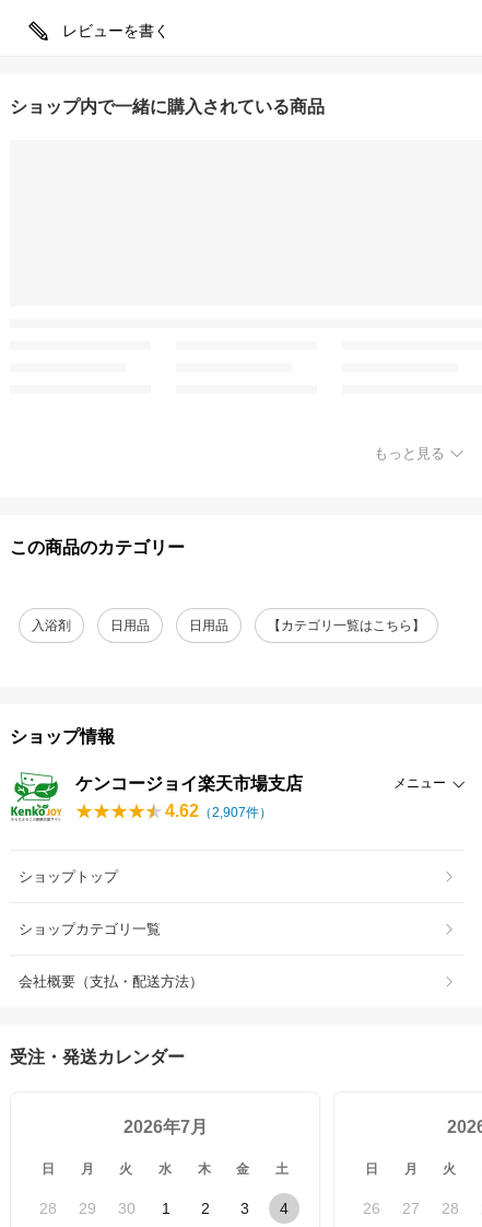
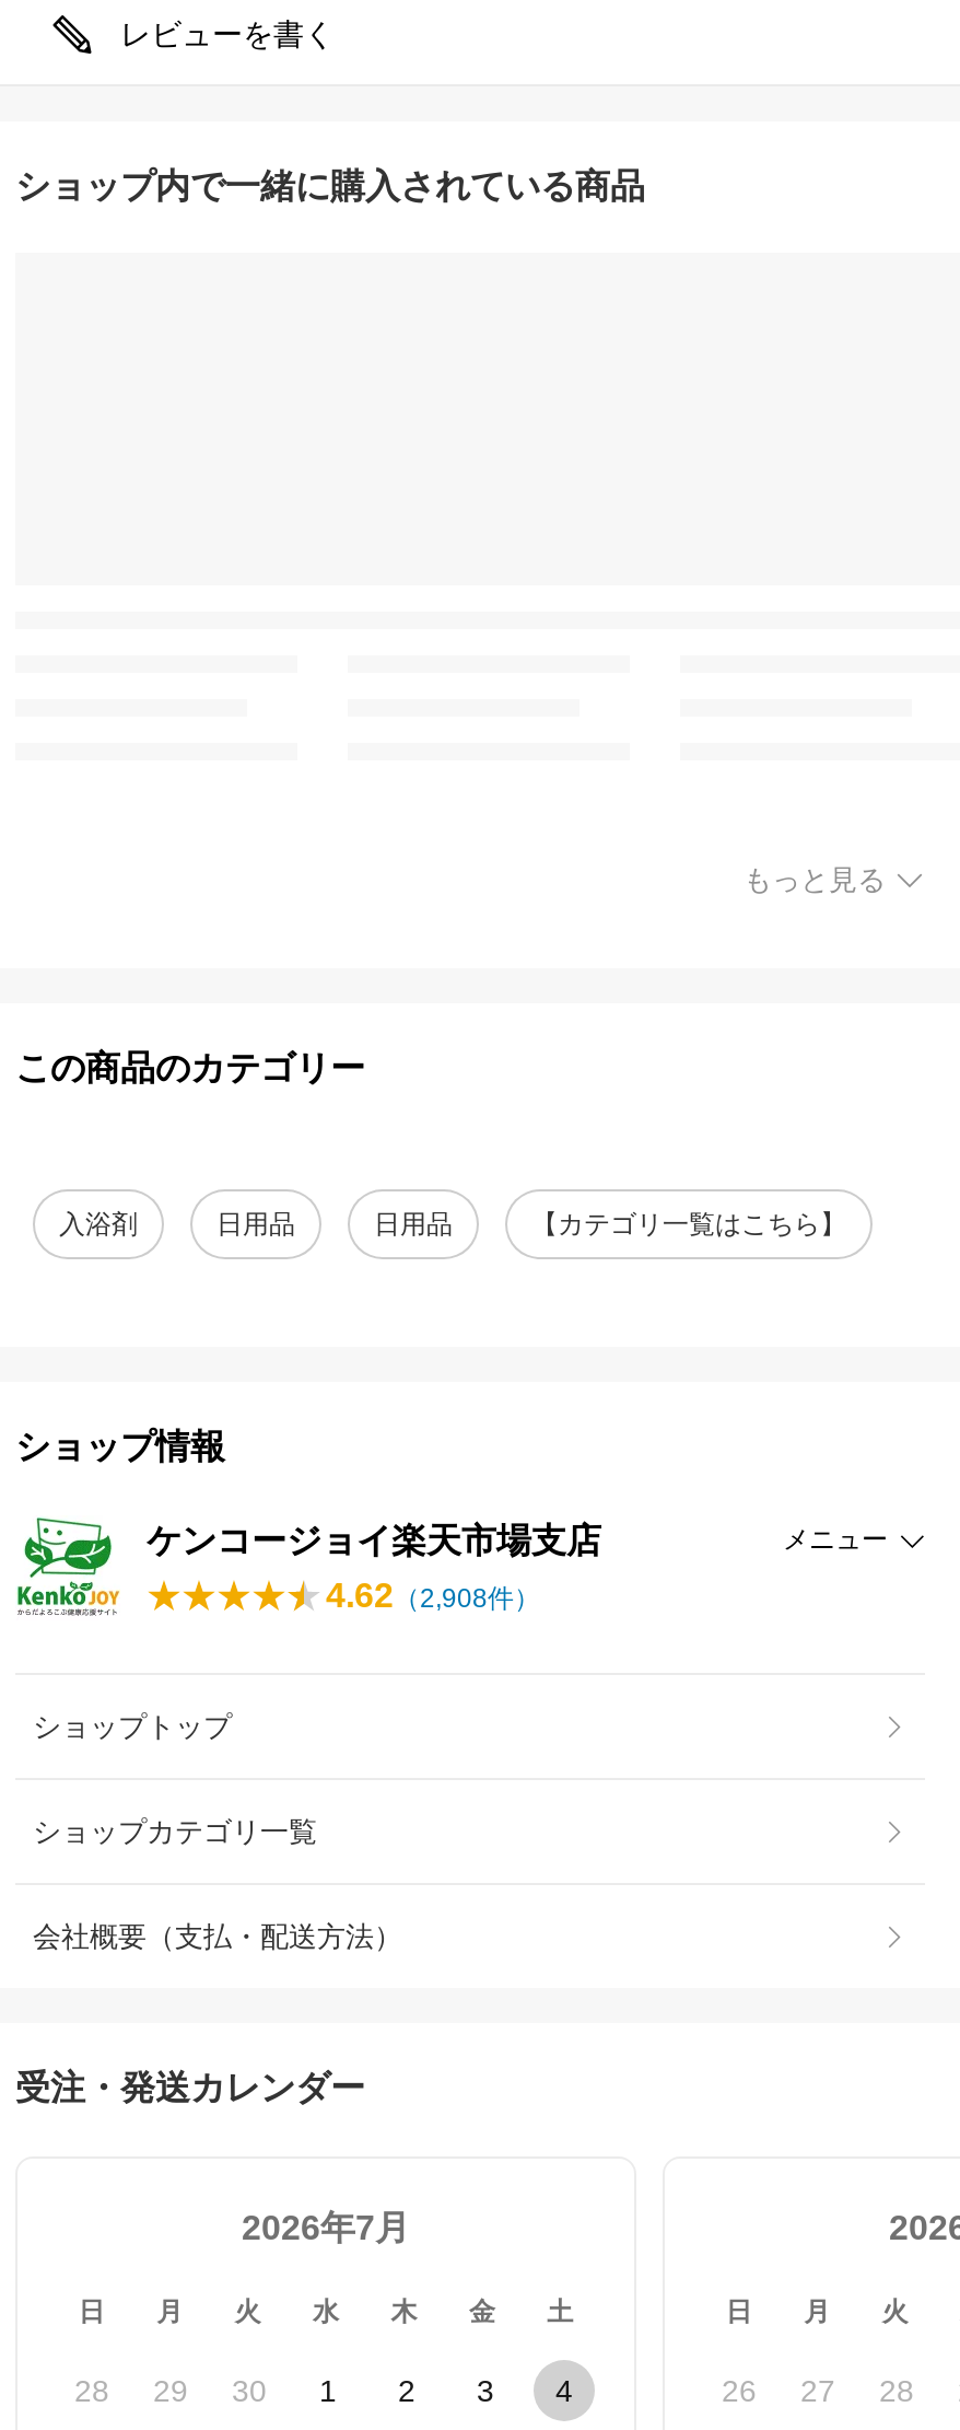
[165,802,272,820] 4.62（2,907件） -> [326,1577,540,1614] 4.62（2,908件）

